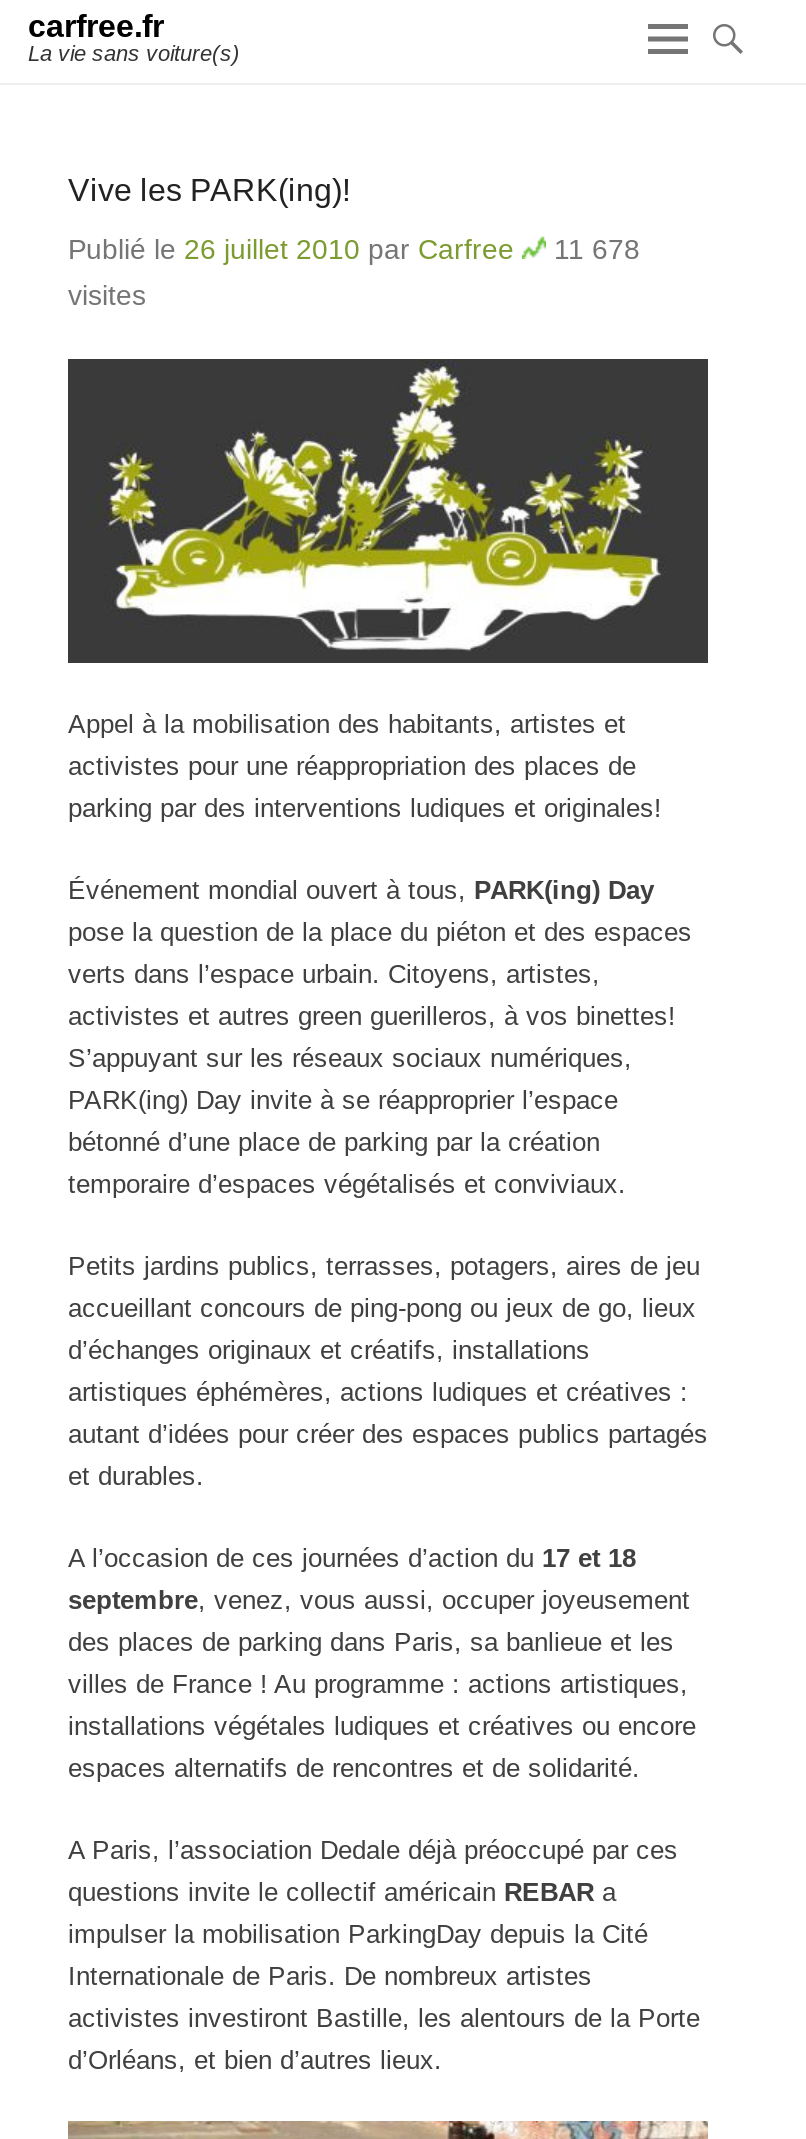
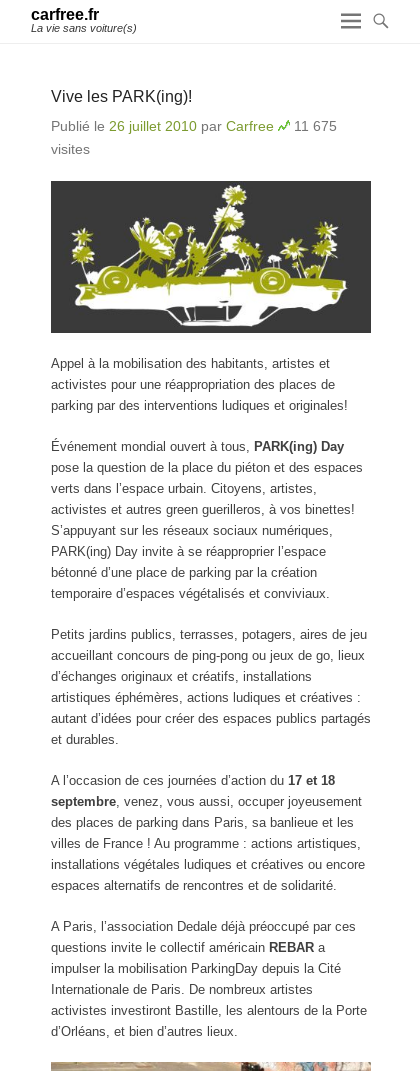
[68,233,640,265] Publié le 26 juillet 2010 par Carfree 11 678 -> [51,118,337,134] Publié le 26 juillet 2010 par Carfree 11 675

